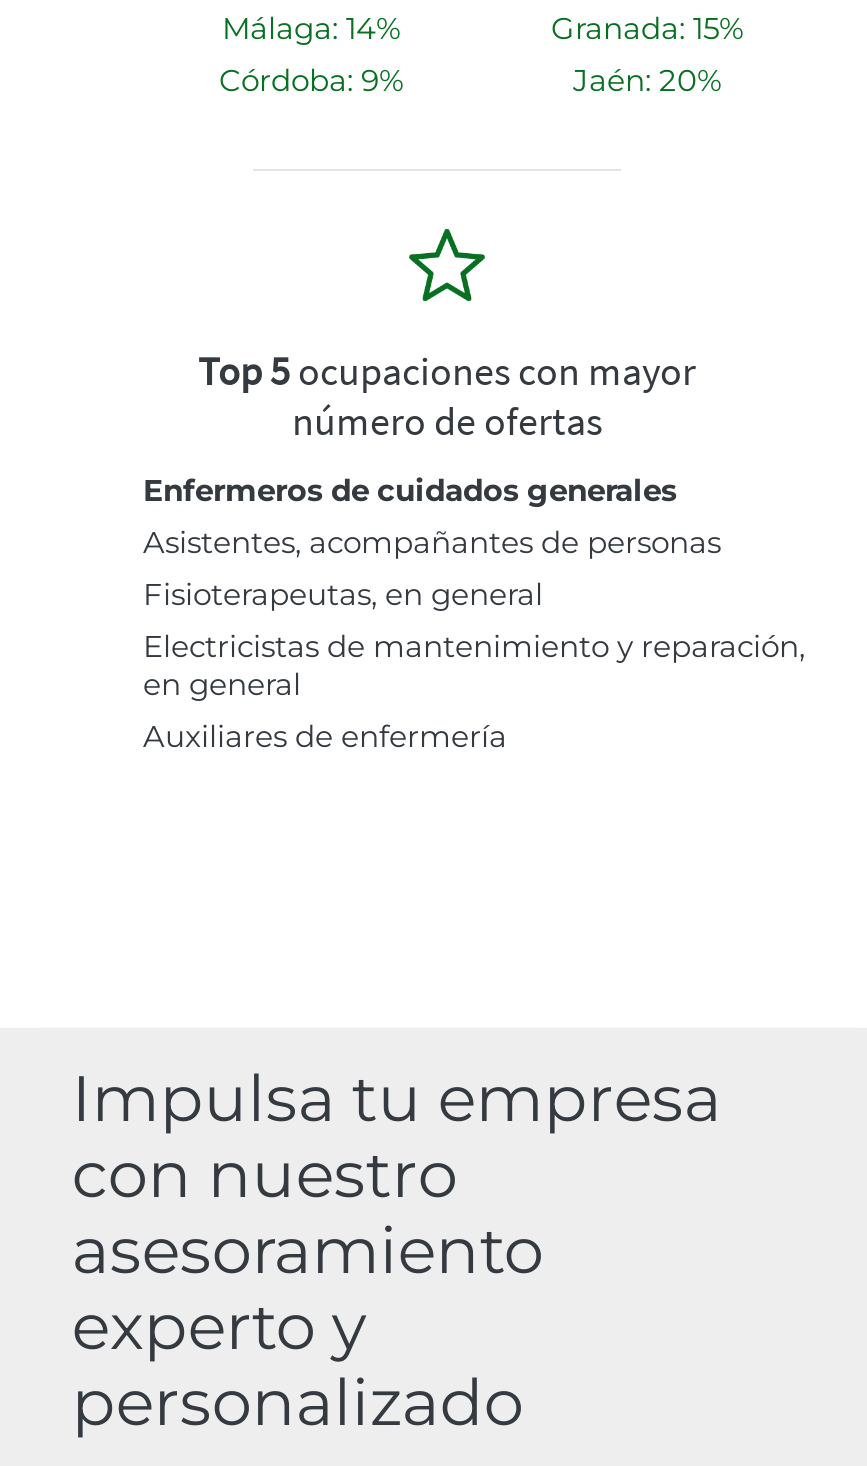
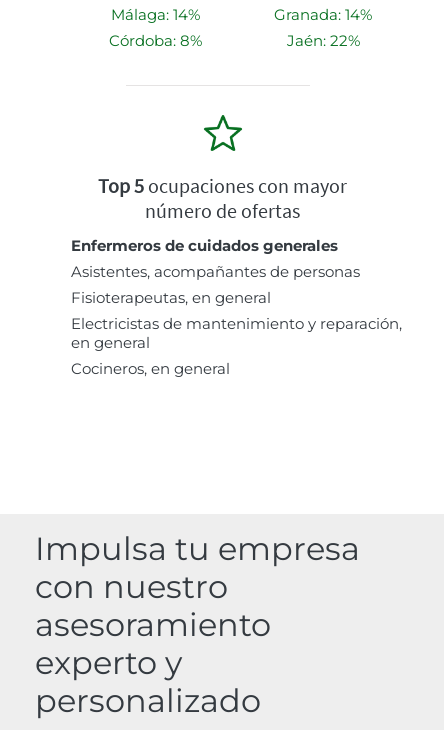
[551,10,743,48] Granada: 15% -> [274,5,372,24] Granada: 14%
[219,62,403,100] Córdoba: 9% -> [108,31,201,50] Córdoba: 8%
[573,62,721,100] Jaén: 20% -> [286,31,359,50] Jaén: 22%
[143,718,507,756] Auxiliares de enfermería -> [71,359,230,378] Cocineros, en general

